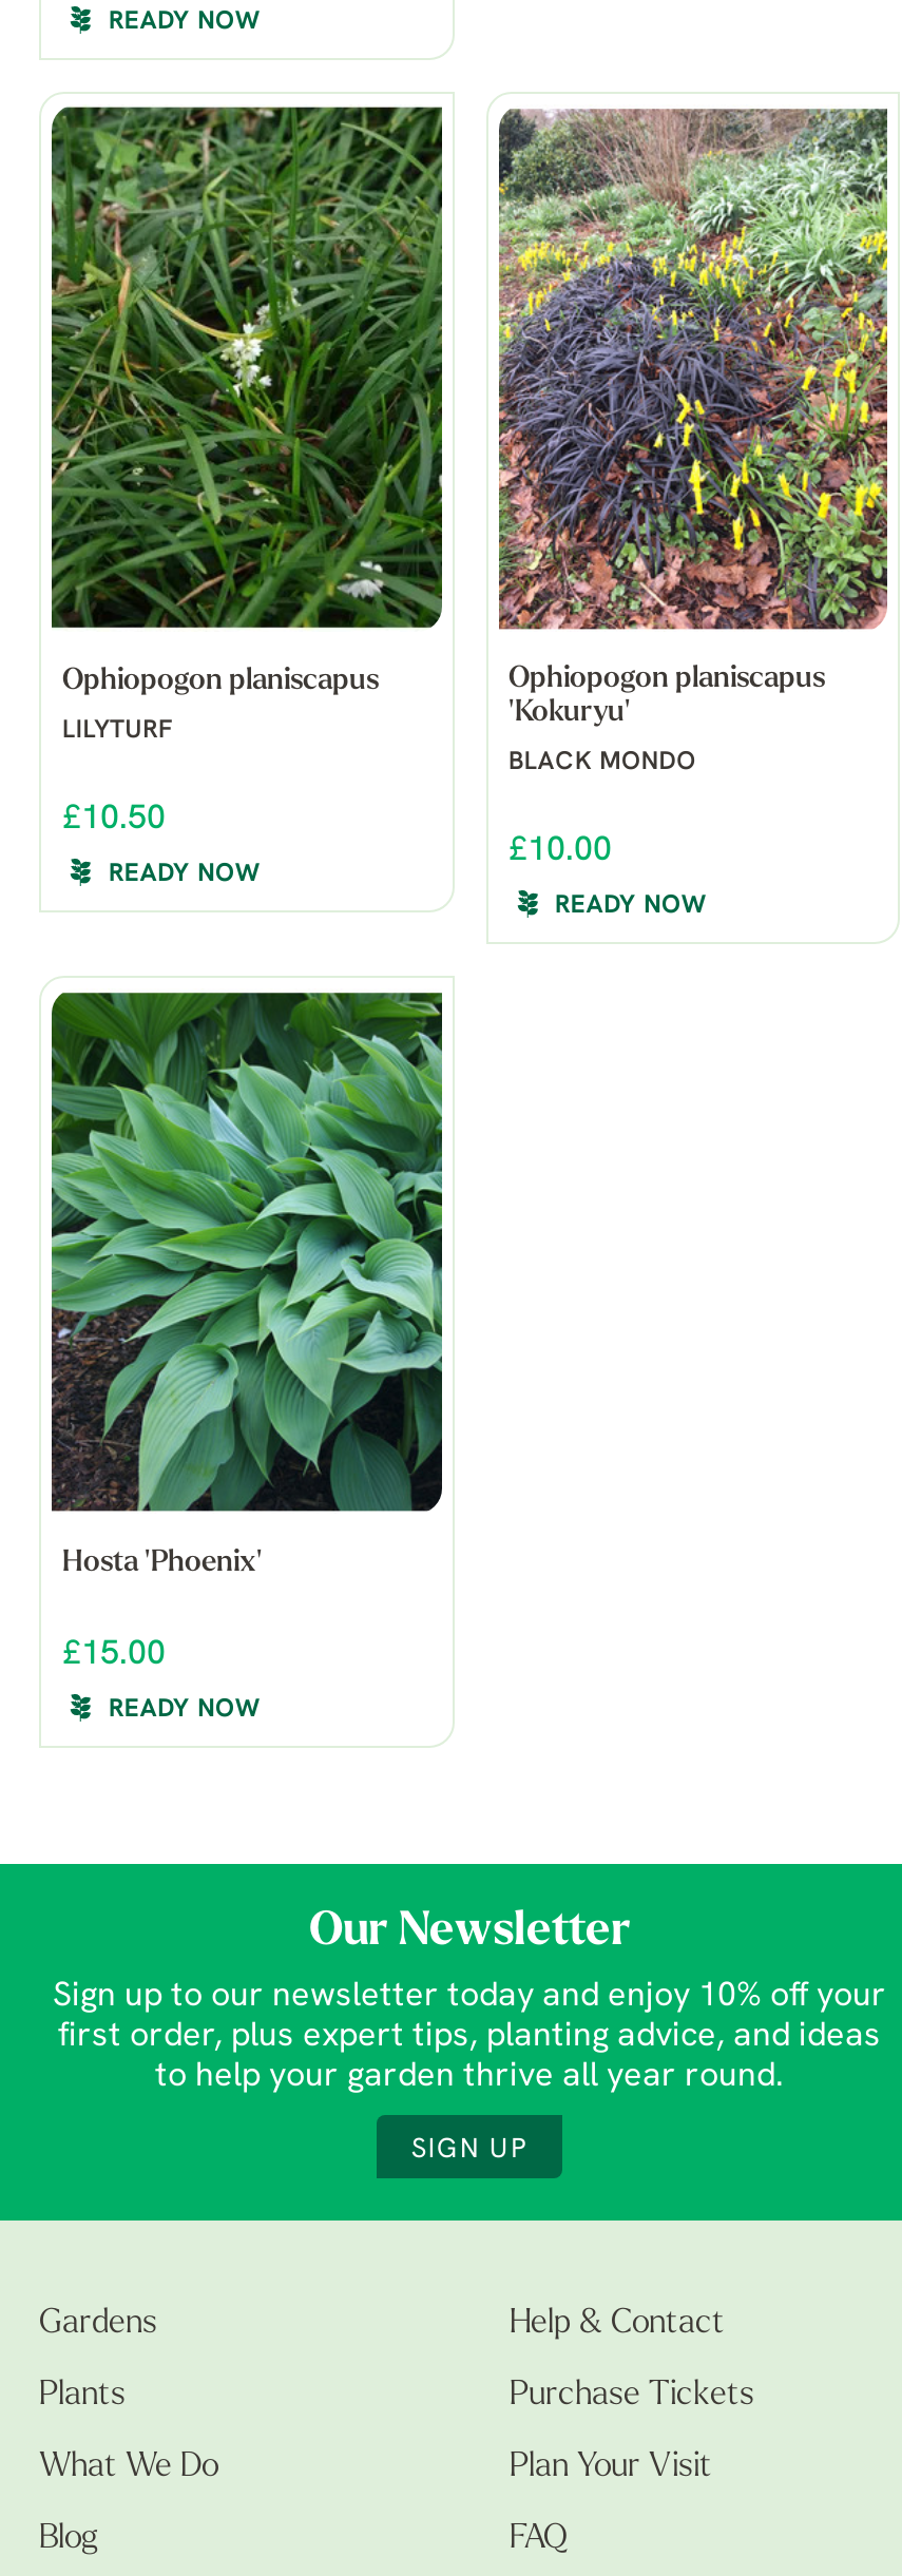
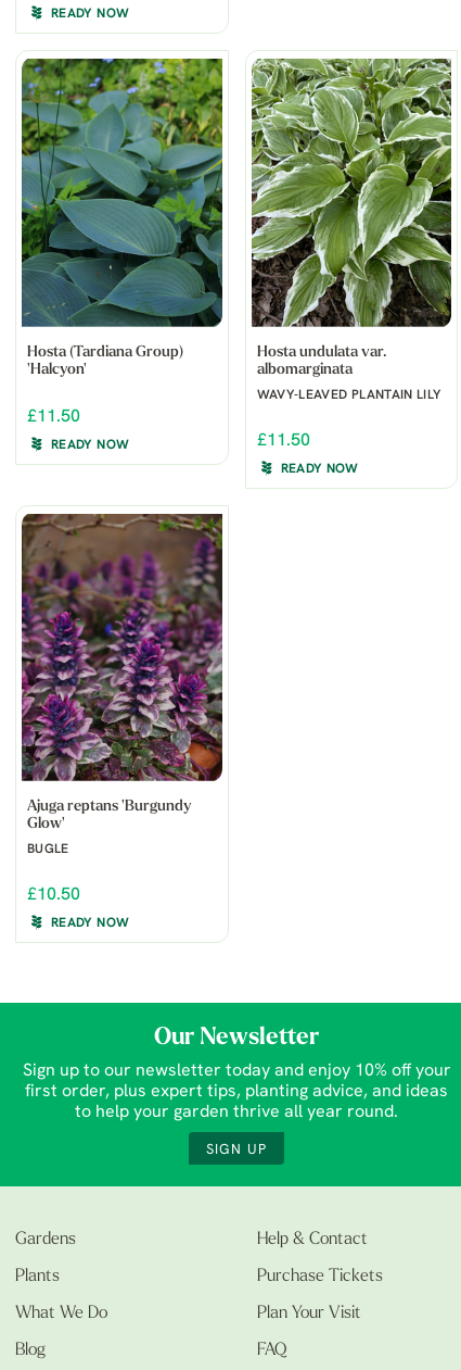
[50,107,444,835] [image] | Ophiopogon planiscapus | LILYTURF | £10.50 -> [21,59,222,425] [image] | Hosta (Tardiana Group) | 'Halcyon' | £11.50
[499,109,889,728] [image] | Ophiopogon planiscapus | 'Kokuryu' -> [251,59,452,378] [image] | Hosta undulata var. | albomarginata
[508,749,696,774] BLACK MONDO -> [257,388,441,401] WAVY-LEAVED PLANTAIN LILY
[508,833,612,867] £10.00 -> [257,432,310,449] £11.50
[50,993,444,1672] [image] | Hosta 'Phoenix' | £15.00 -> [22,514,223,904] [image] | Ajuga reptans 'Burgundy | Glow' | BUGLE | £10.50

